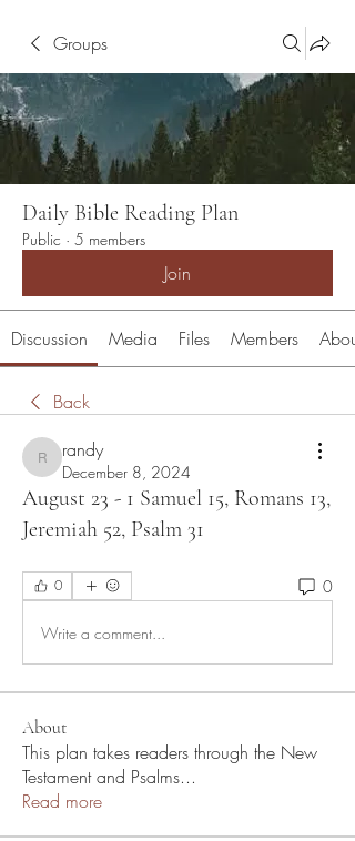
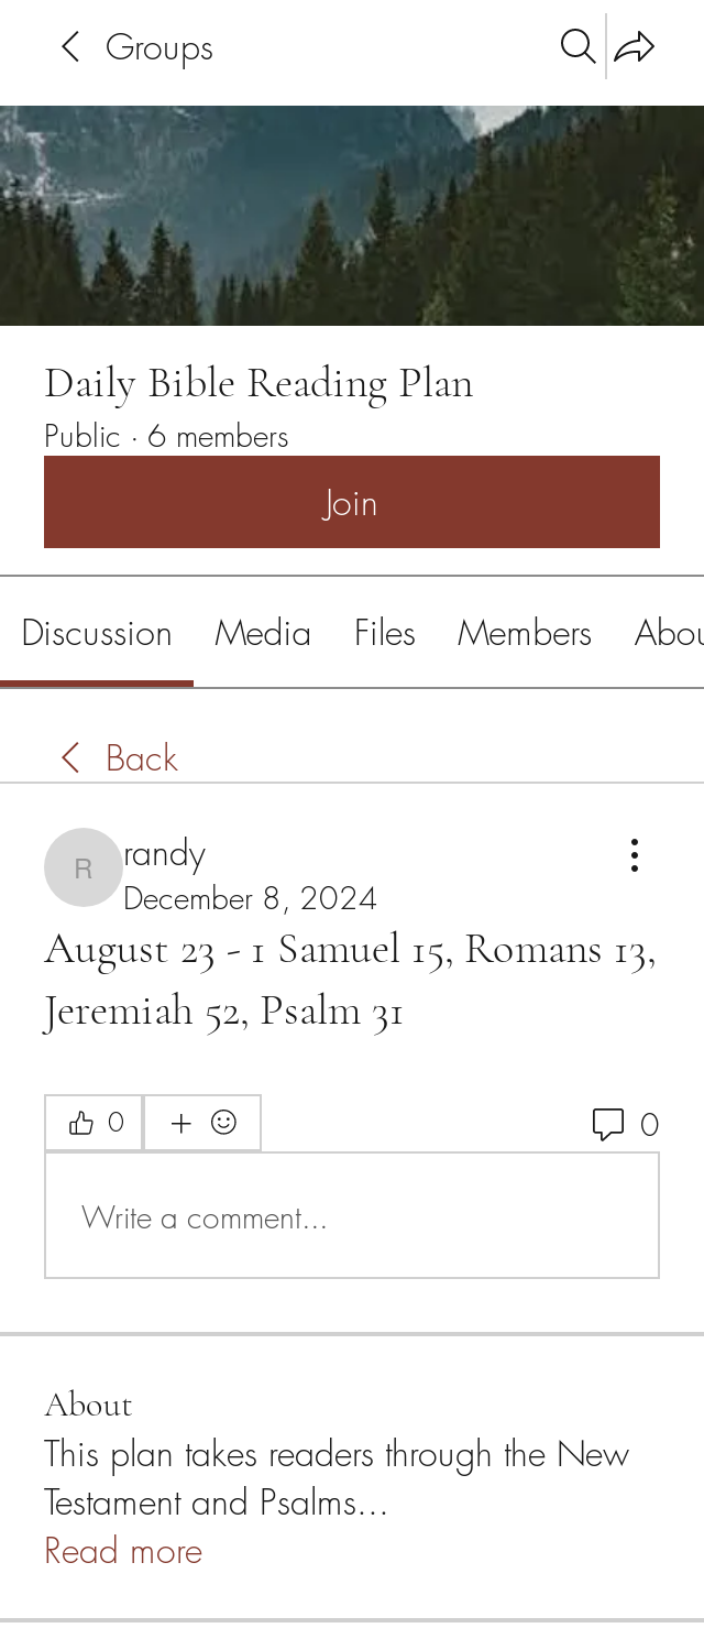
[22,229,145,250] Public · 5 members -> [44,414,288,456] Public · 6 members

